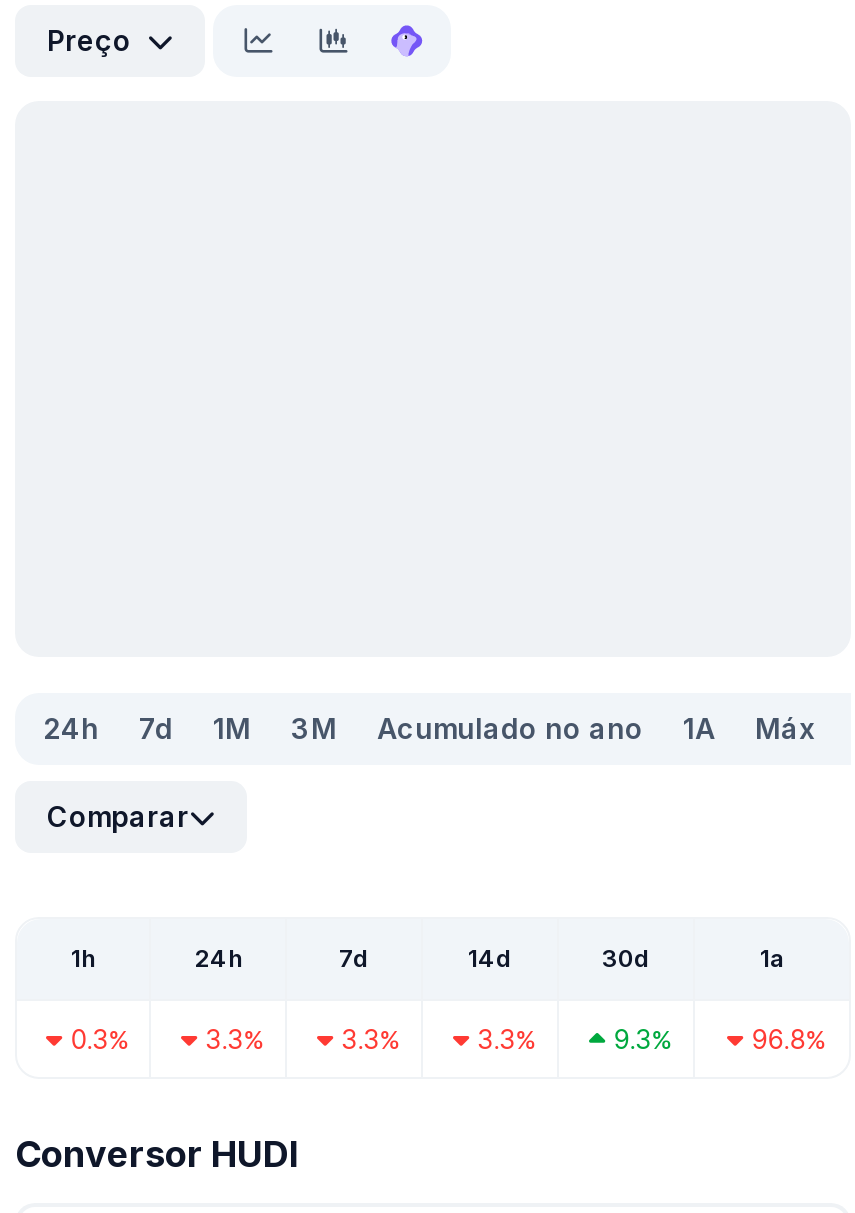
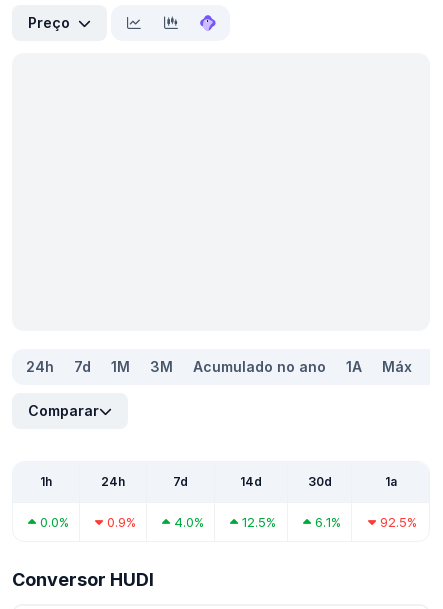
[70,1023,128,1055] 0.3% -> [40,514,69,530] 0.0%
[205,1023,263,1055] 3.3% -> [107,514,136,530] 0.9%
[341,1023,399,1055] 3.3% -> [174,514,204,530] 4.0%
[477,1023,535,1055] 3.3% -> [242,514,276,530] 12.5%
[613,1023,671,1055] 9.3% -> [315,514,341,530] 6.1%
[751,1023,825,1055] 96.8% -> [380,514,417,530] 92.5%

